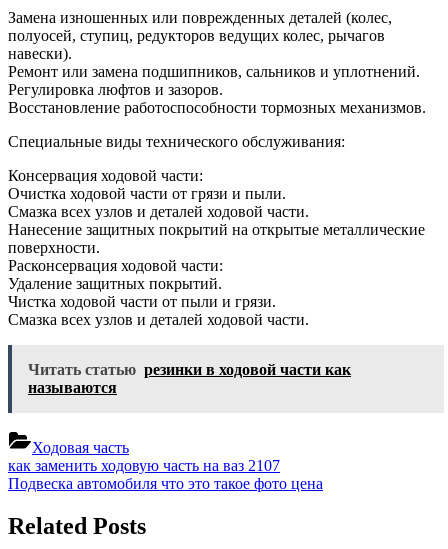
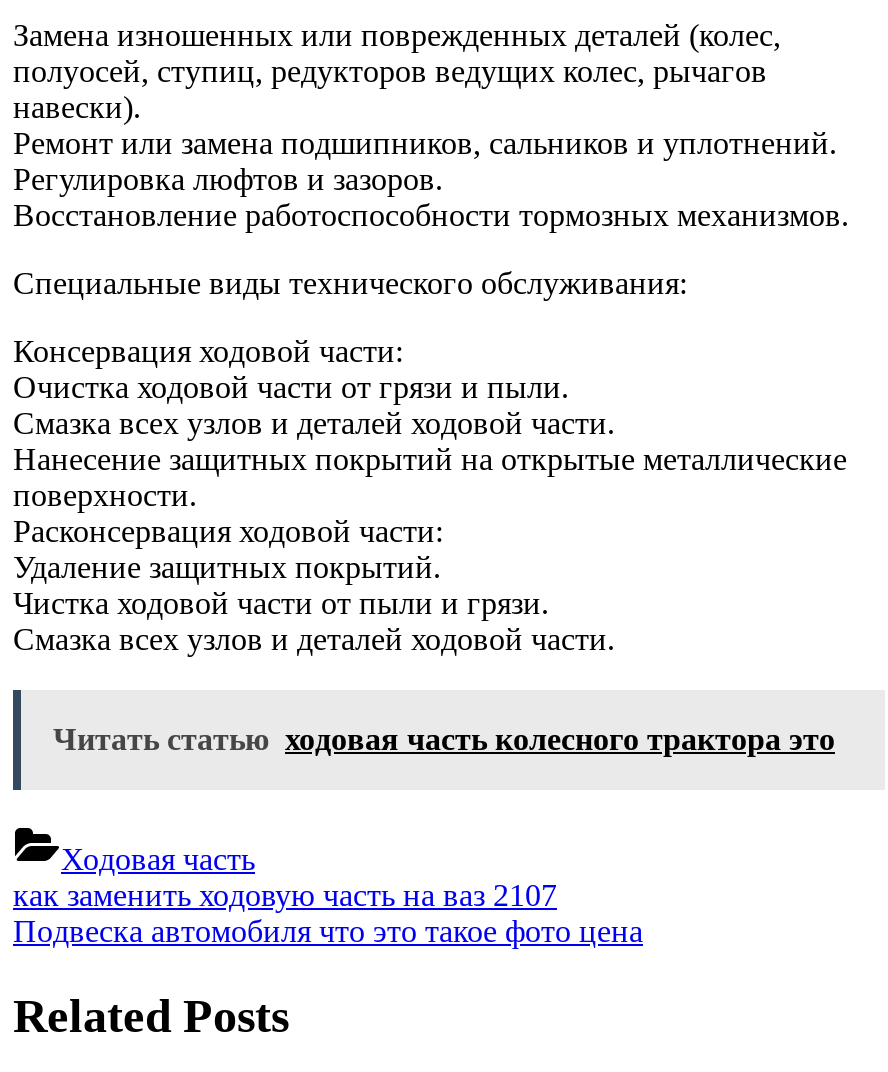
[28,361,351,396] Читать статью резинки в ходовой части как | называются -> [53,722,835,756] Читать статью ходовая часть колесного трактора это

